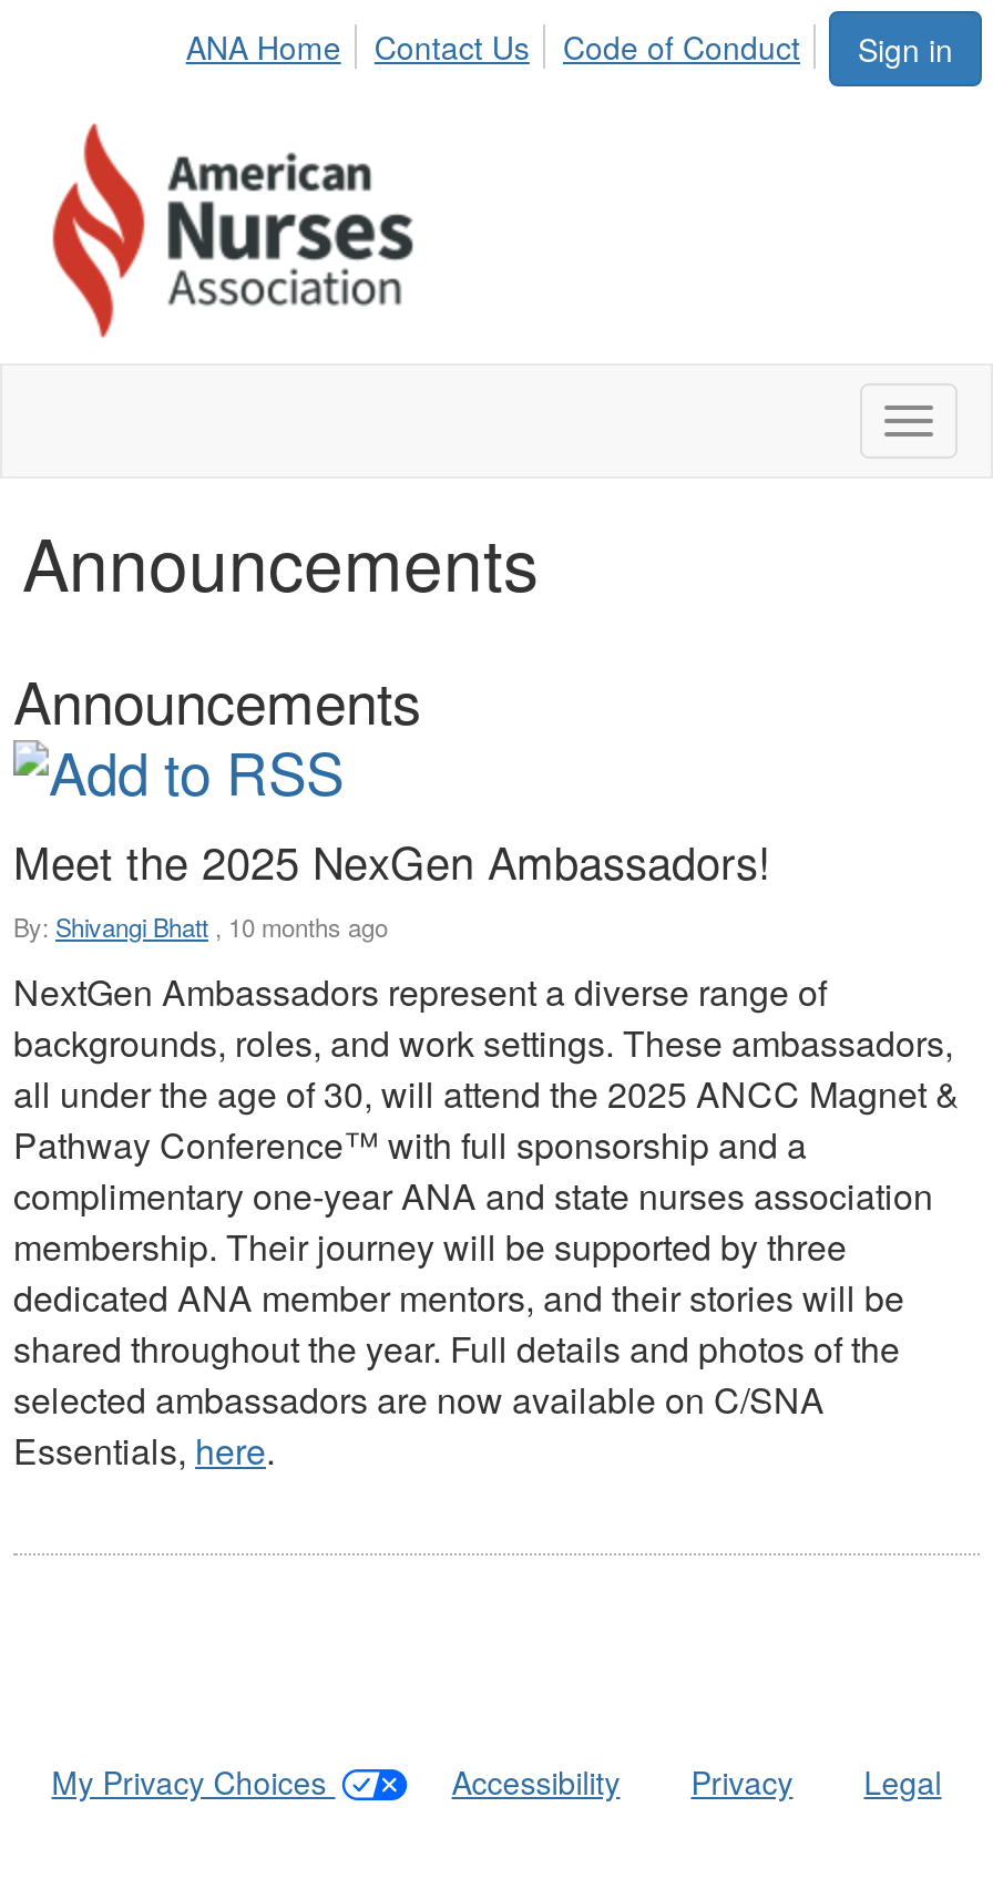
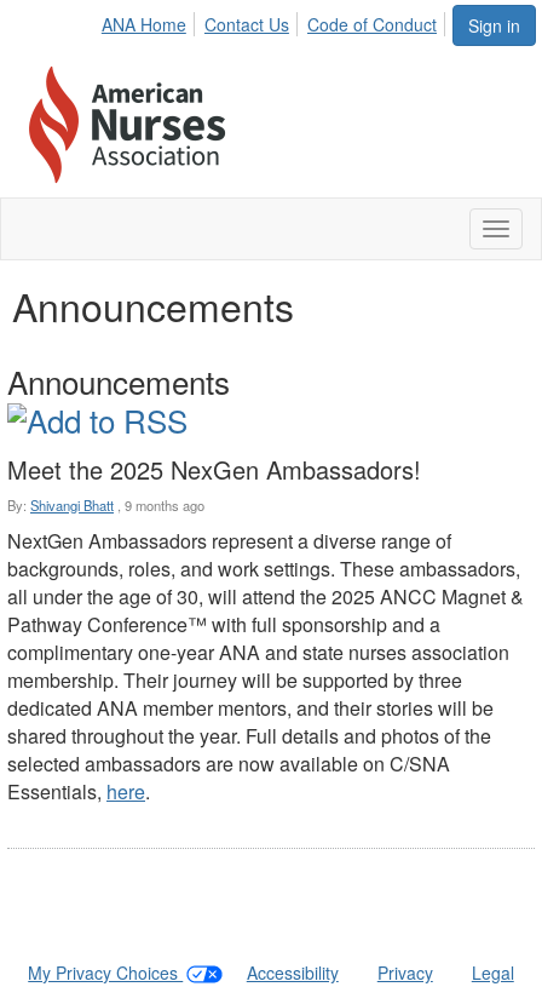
[13,909,388,944] By: Shivangi Bhatt , 10 months ago -> [7,496,204,515] By: Shivangi Bhatt , 9 months ago

